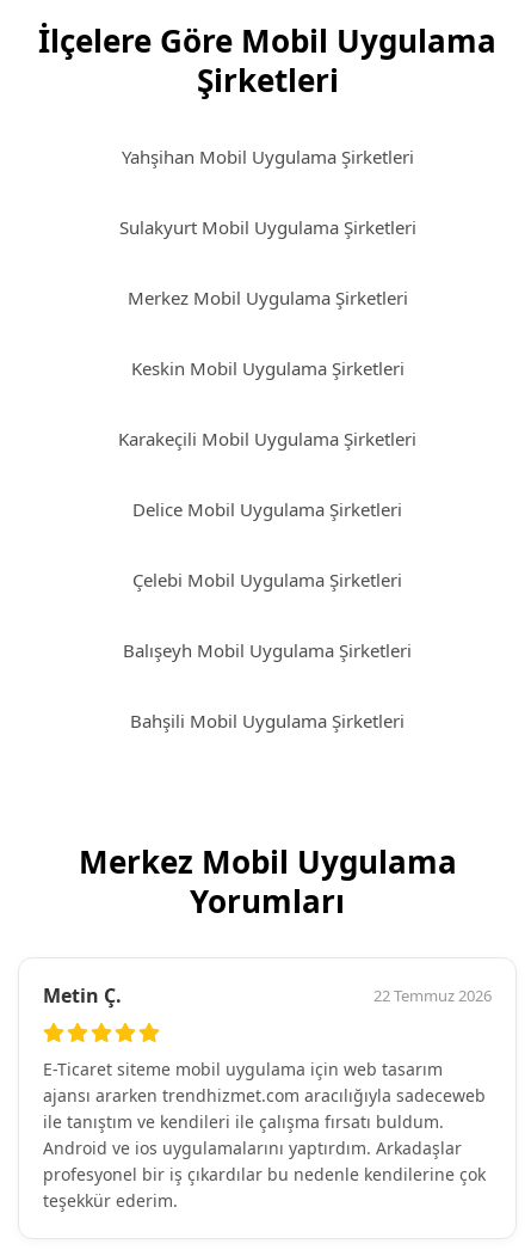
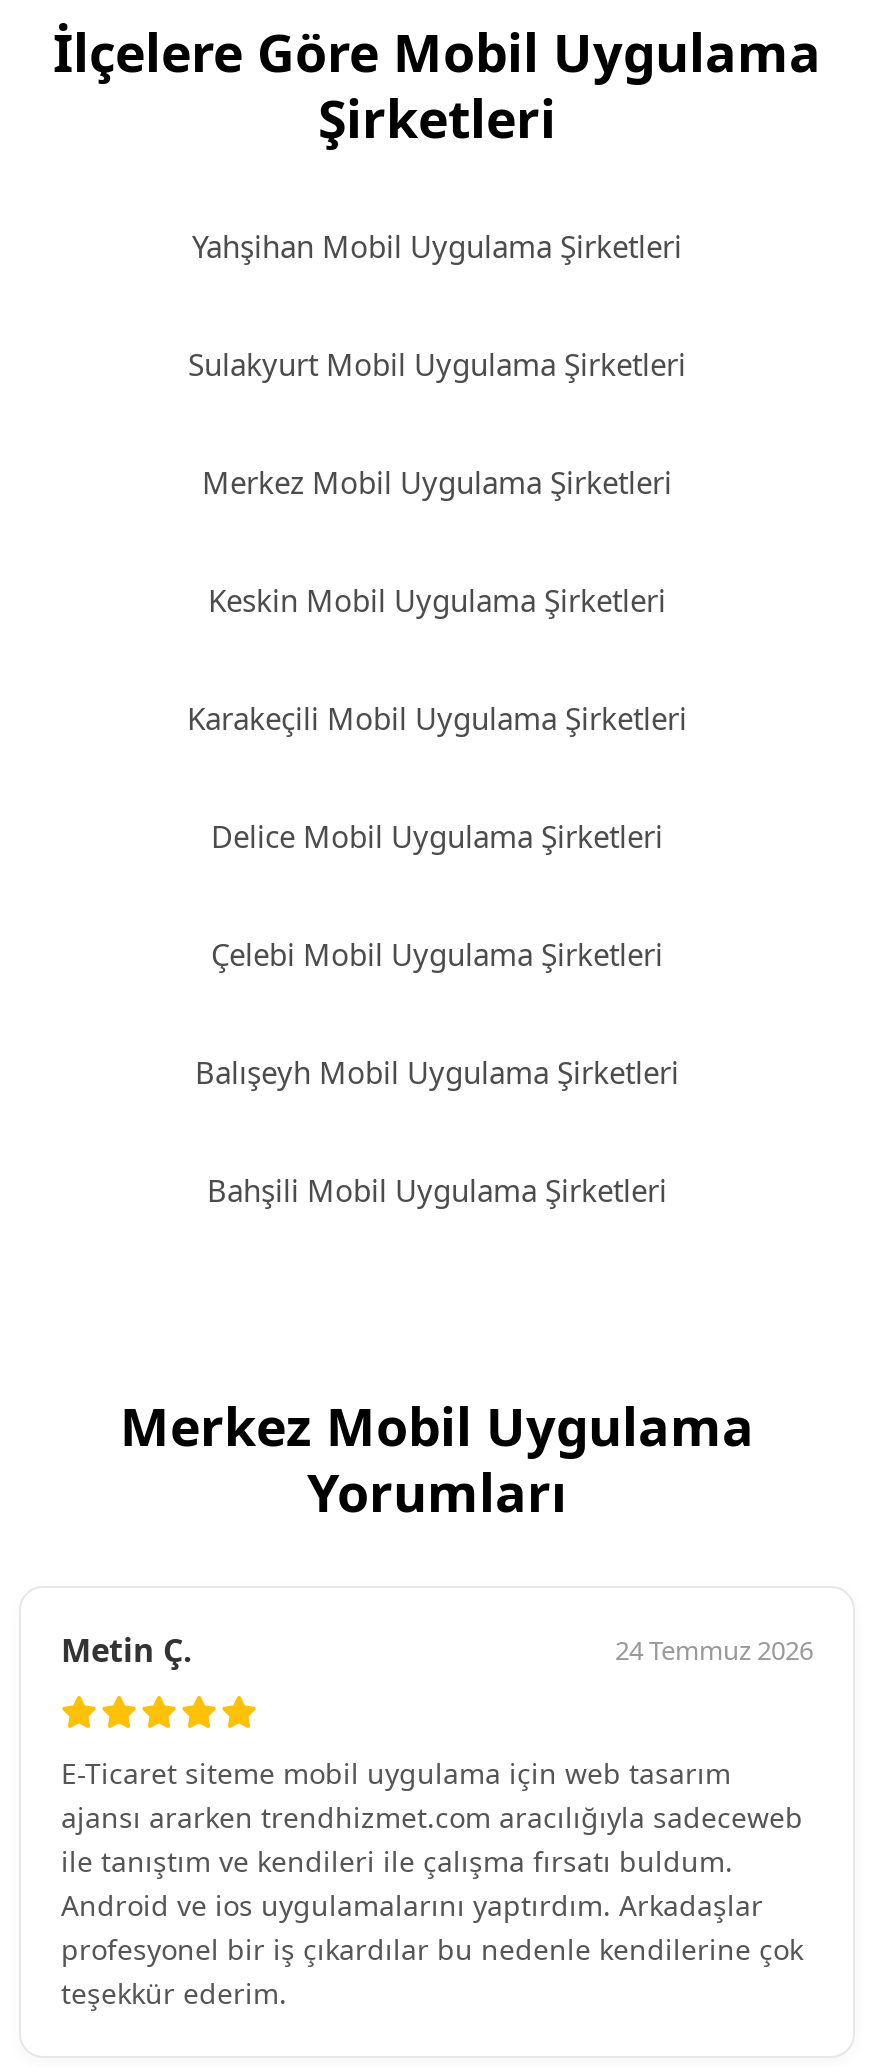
[373,985,492,1006] 22 Temmuz 2026 -> [615,1632,813,1668] 24 Temmuz 2026

